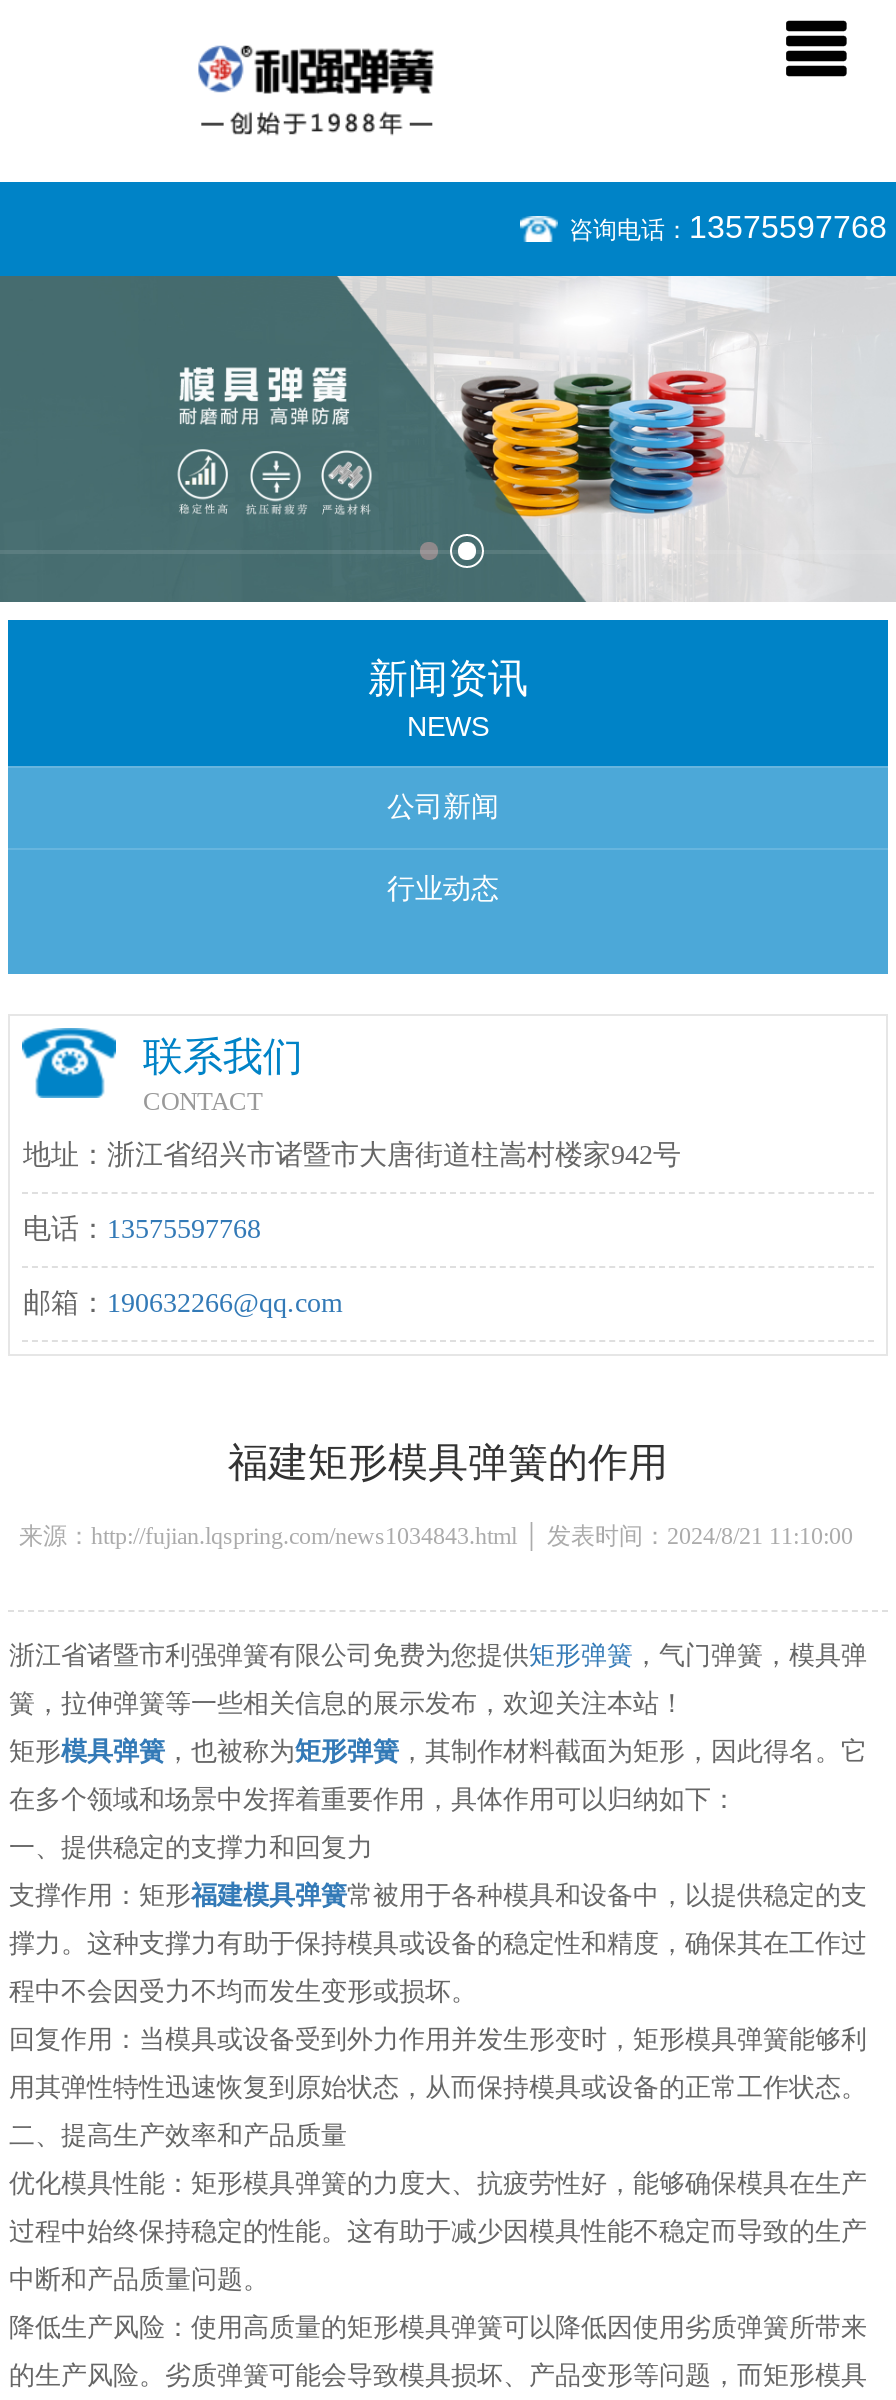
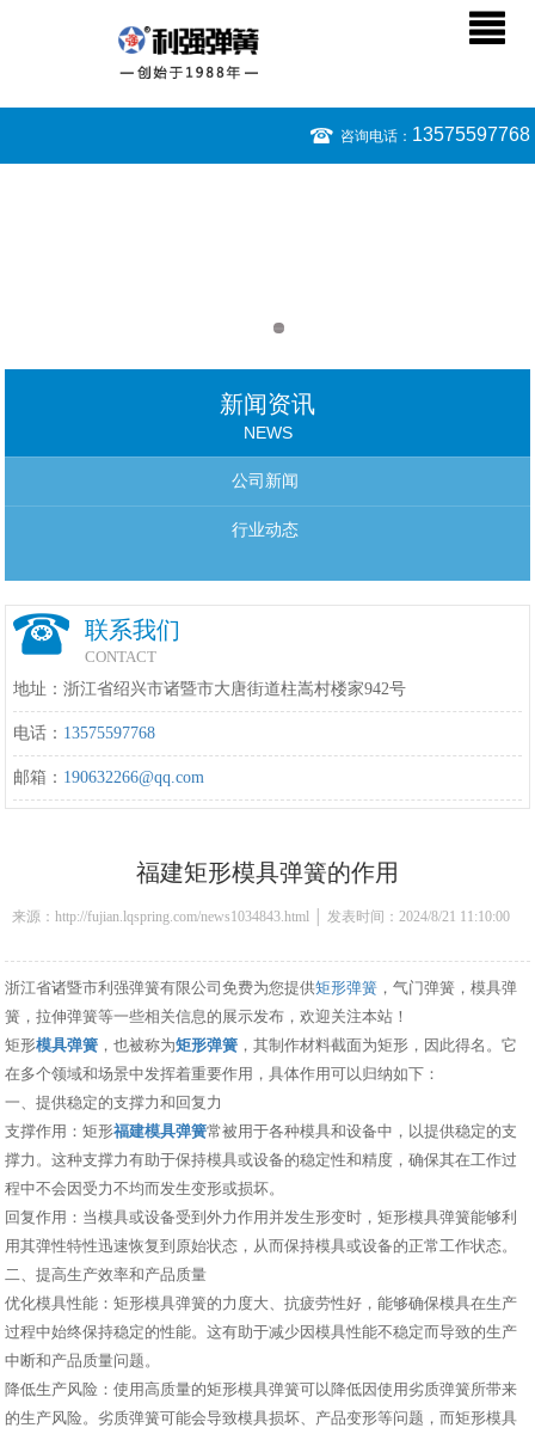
[6,276,890,604] [image] -> none

